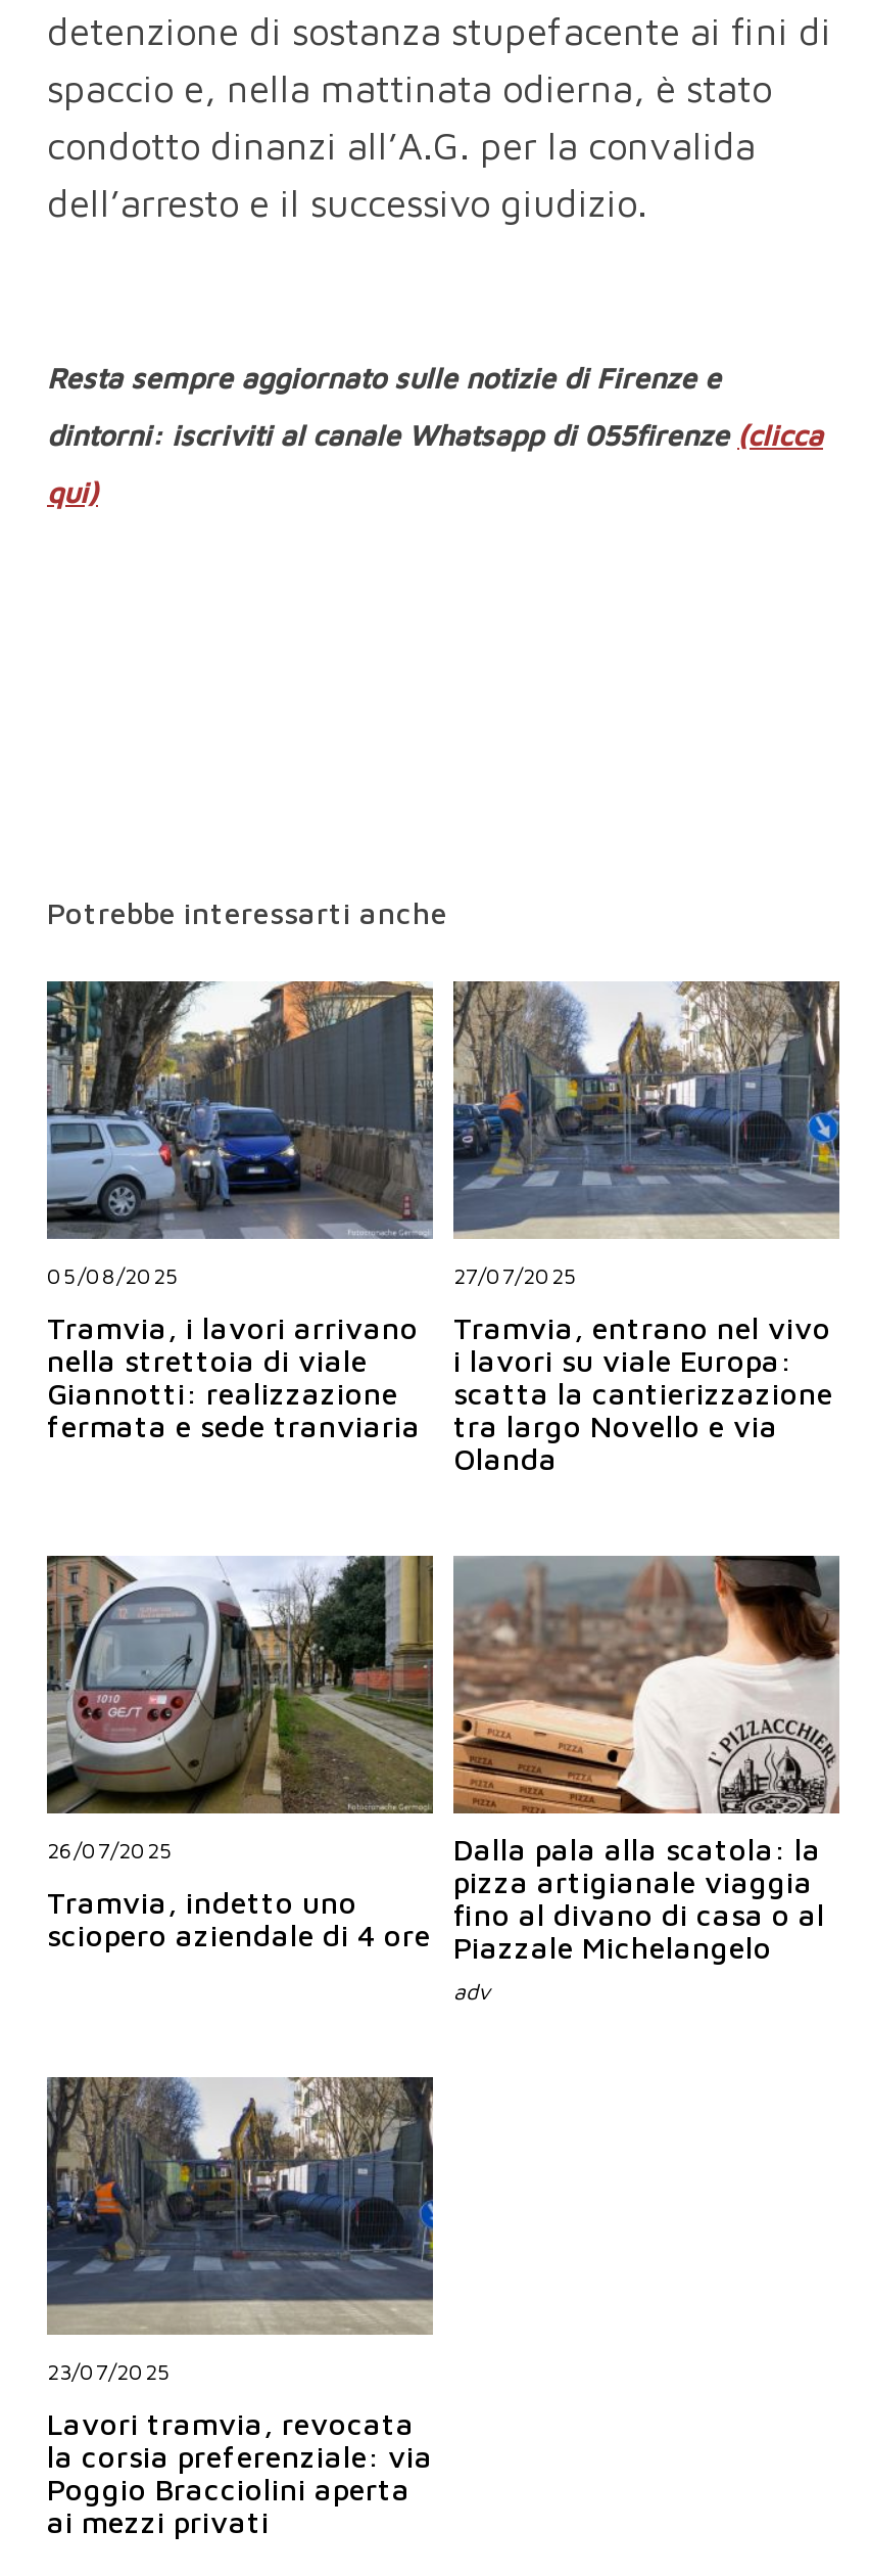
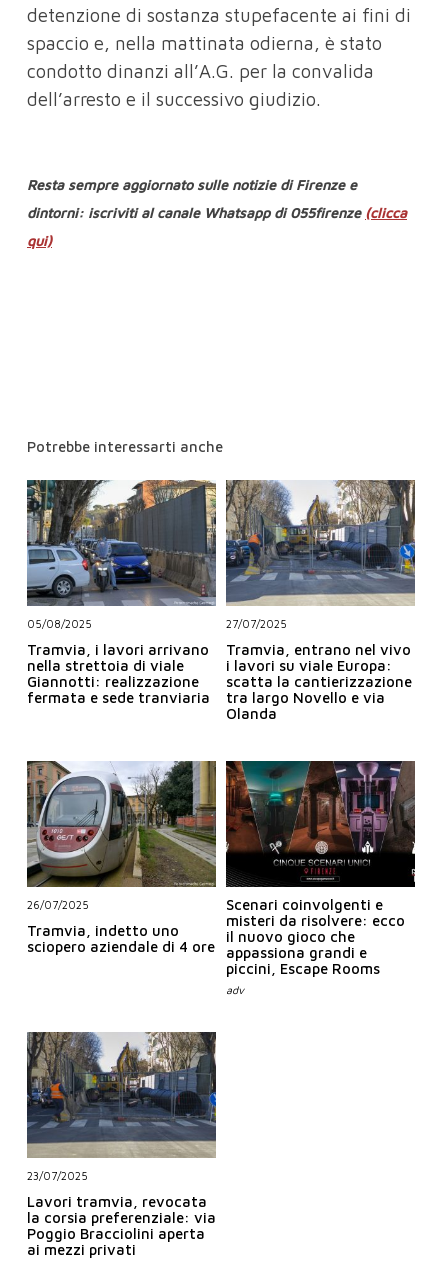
[451,1554,841,1964] [image] | Dalla pala alla scatola: la | pizza artigianale viaggia | fino al divano di casa o al | Piazzale Michelangelo -> [225,761,416,977] [image] | Scenari coinvolgenti e | misteri da risolvere: ecco | il nuovo gioco che | appassiona grandi e | piccini, Escape Rooms

